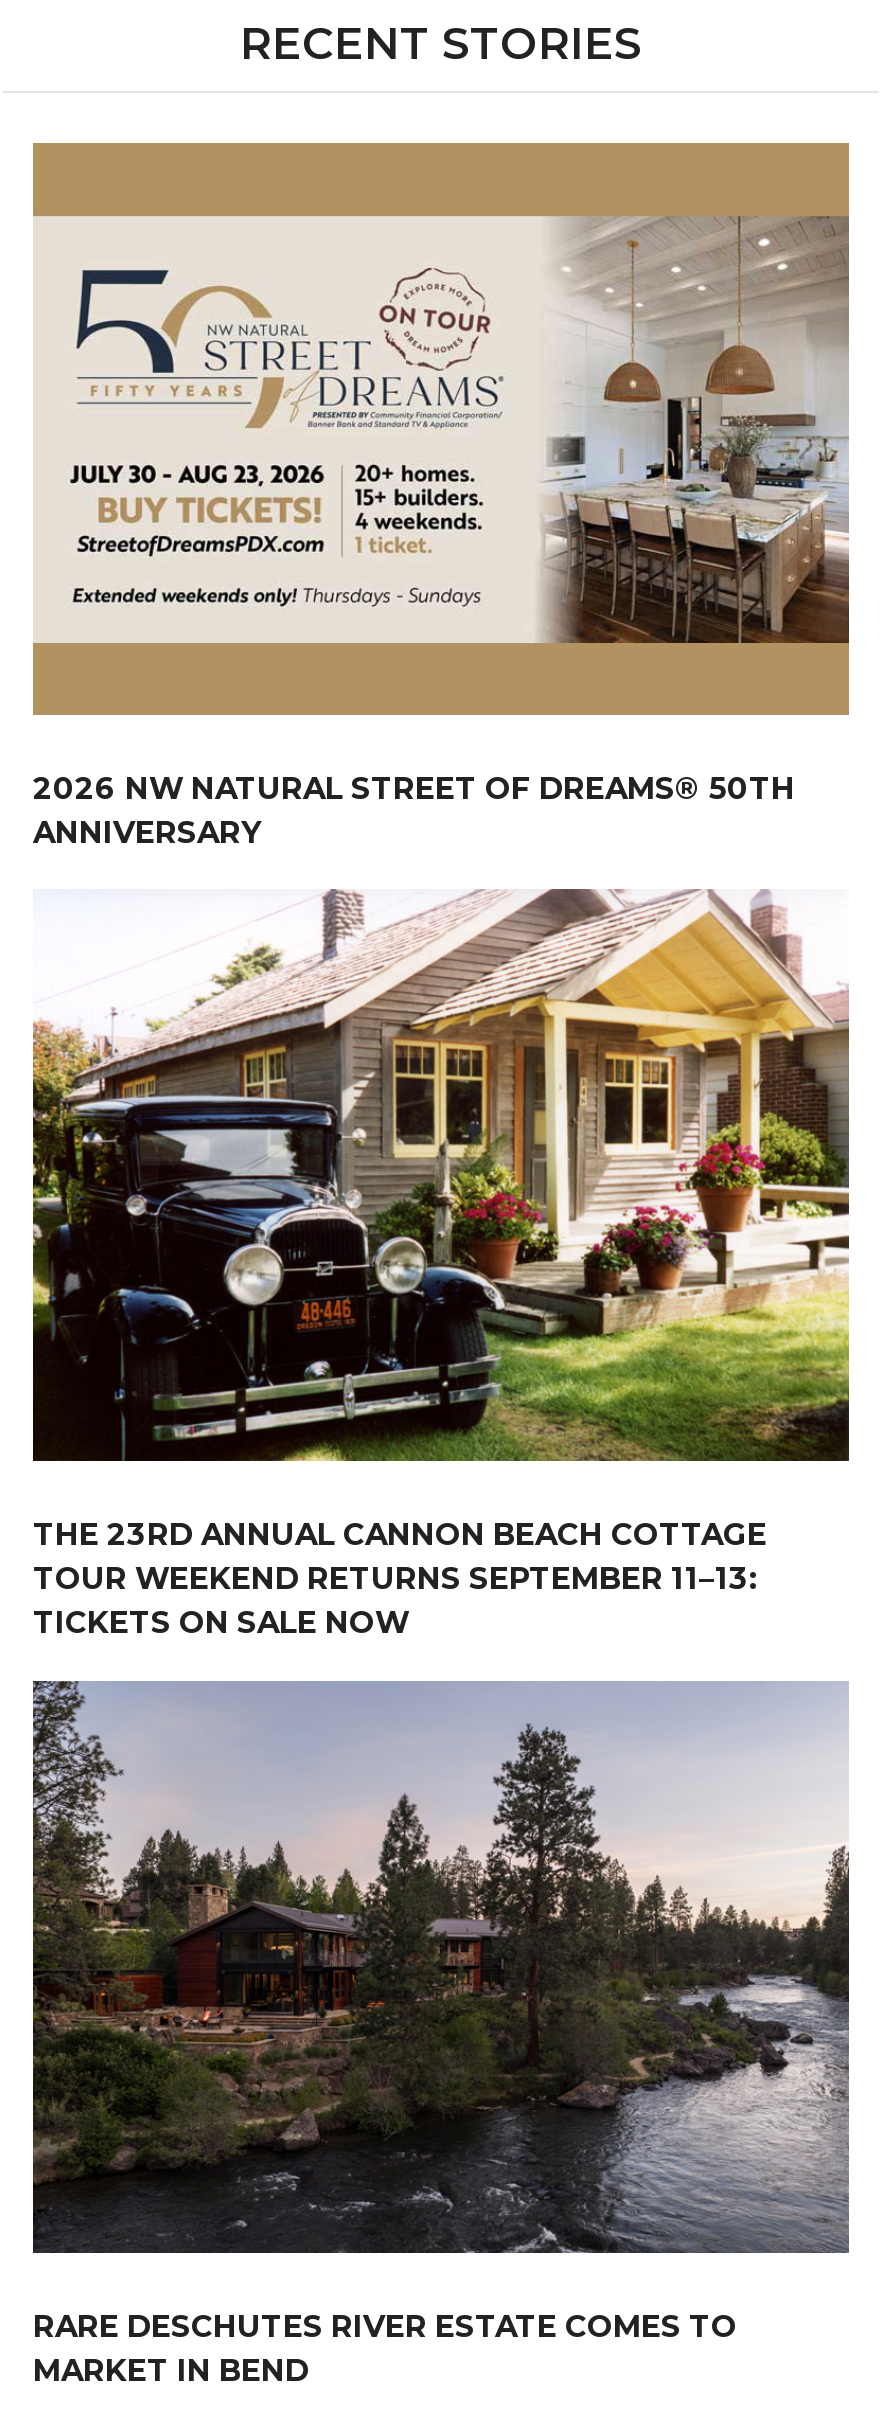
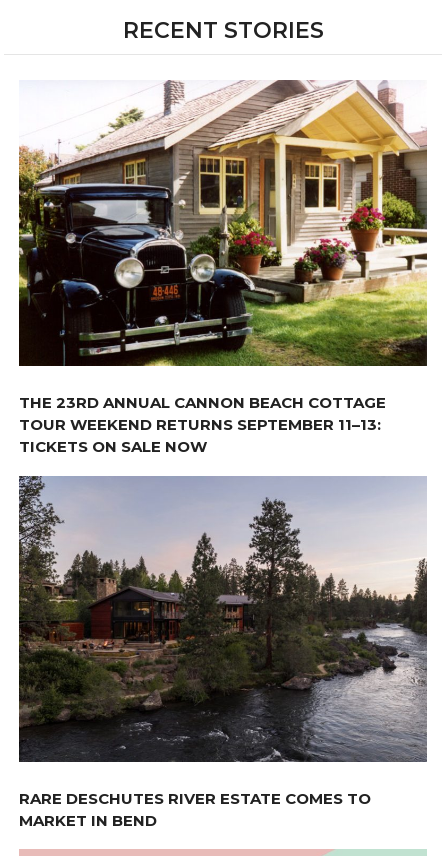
[31,141,851,851] [image] | 2026 NW NATURAL STREET OF DREAMS® 50TH | ANNIVERSARY -> none

